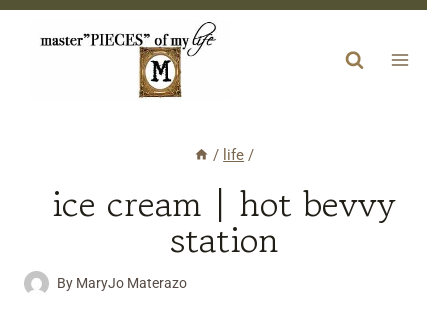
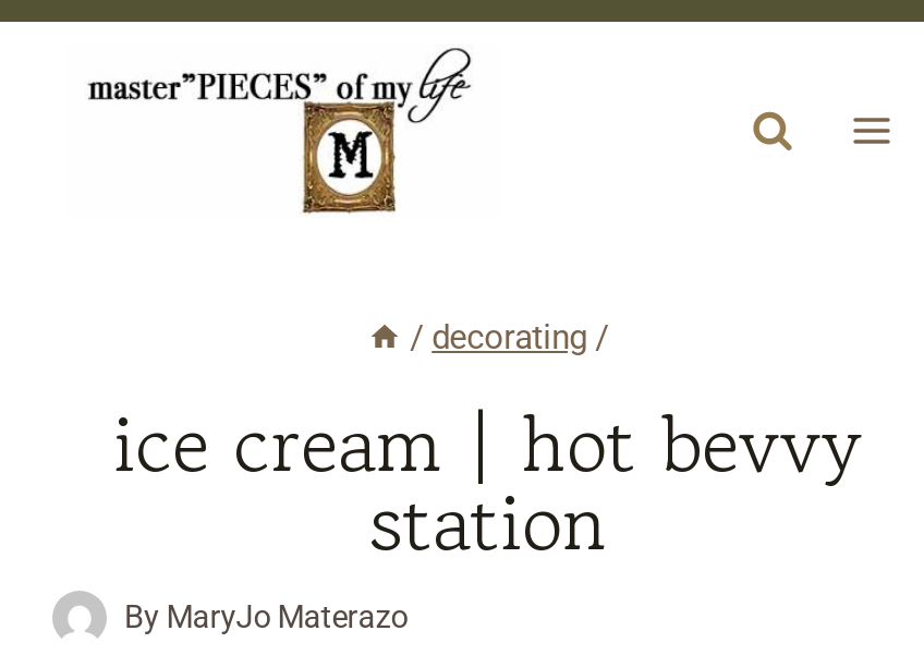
[213,146,254,164] / life / -> [410,319,608,358] / decorating /

